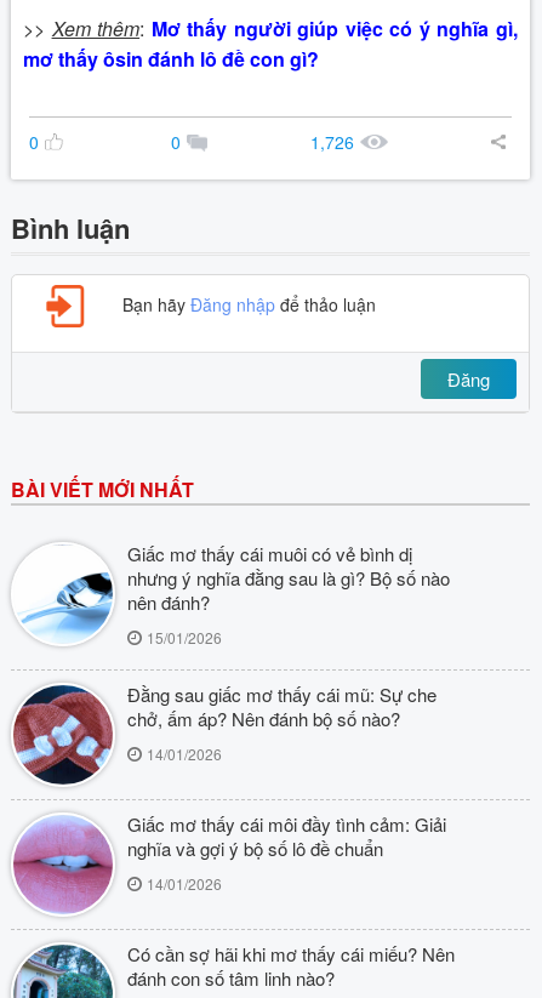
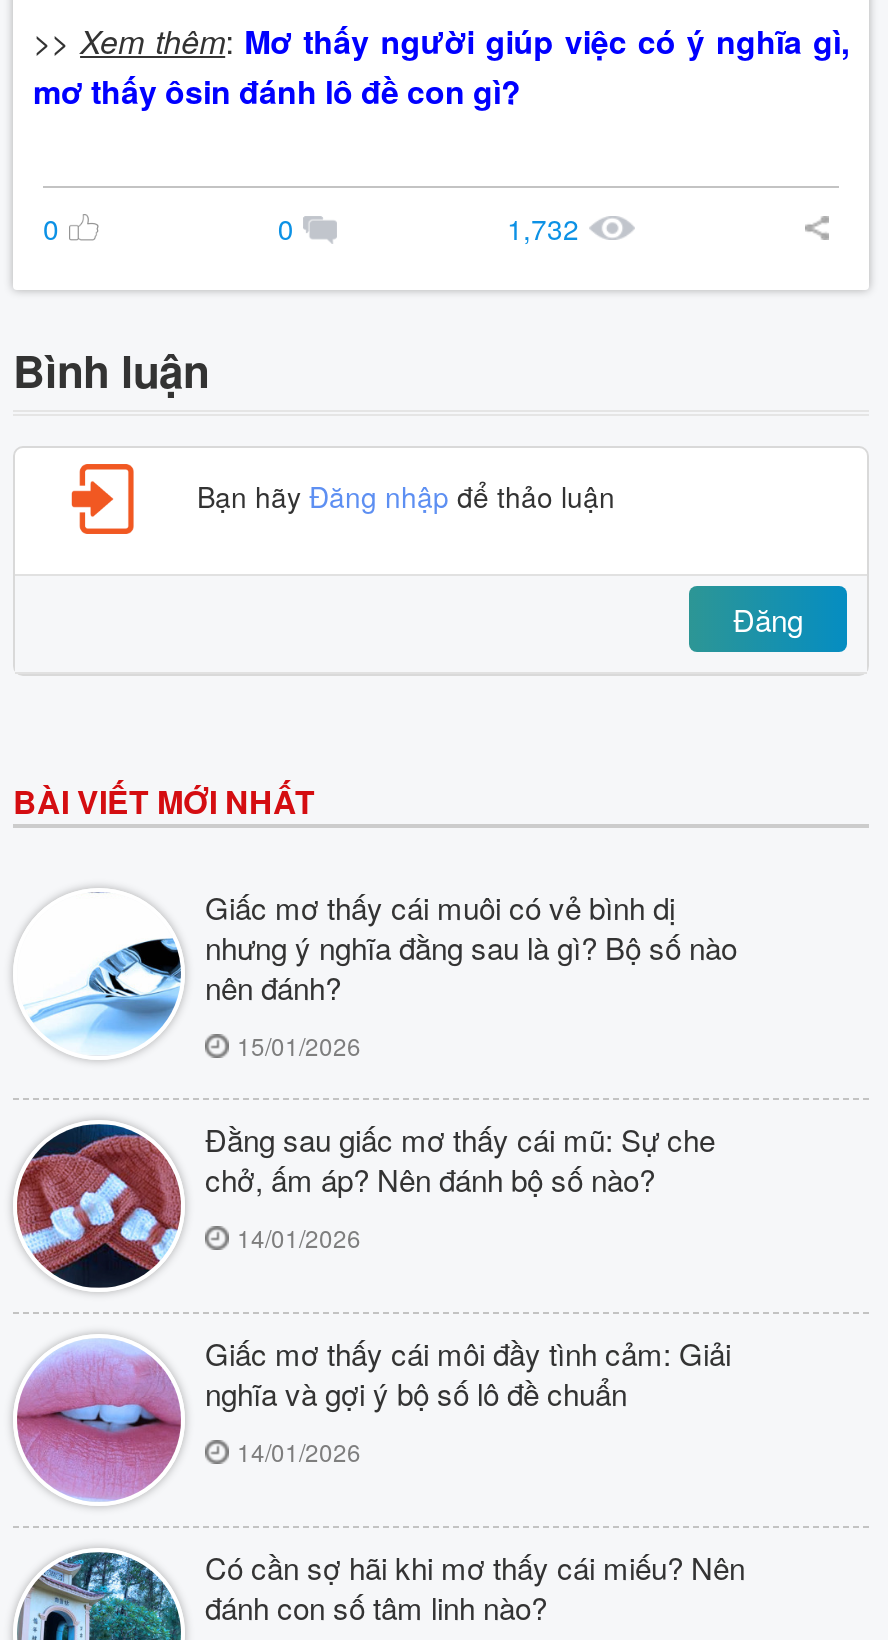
[310,130,354,154] 1,726 -> [507,208,579,248] 1,732

